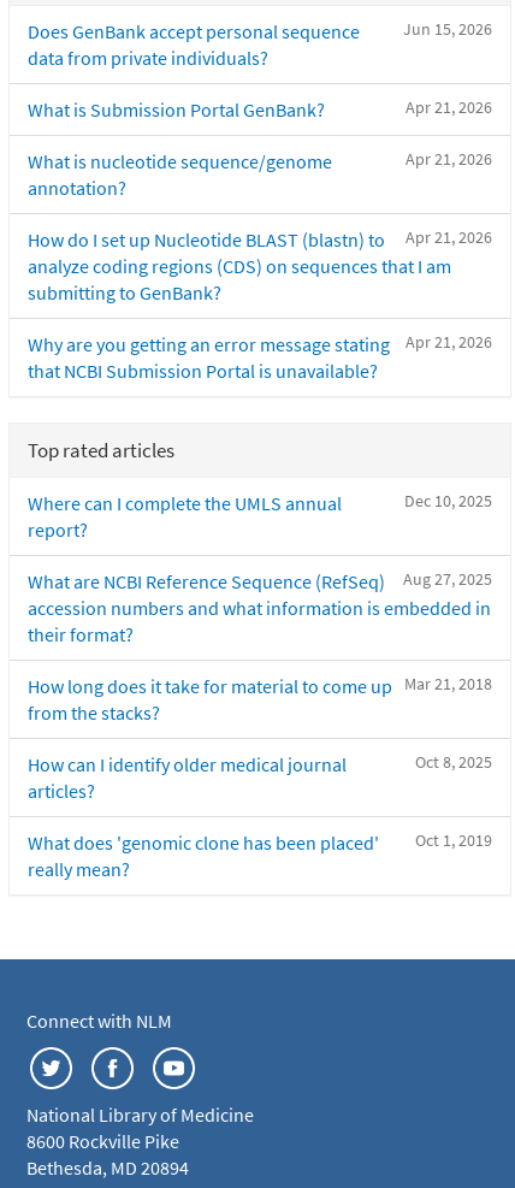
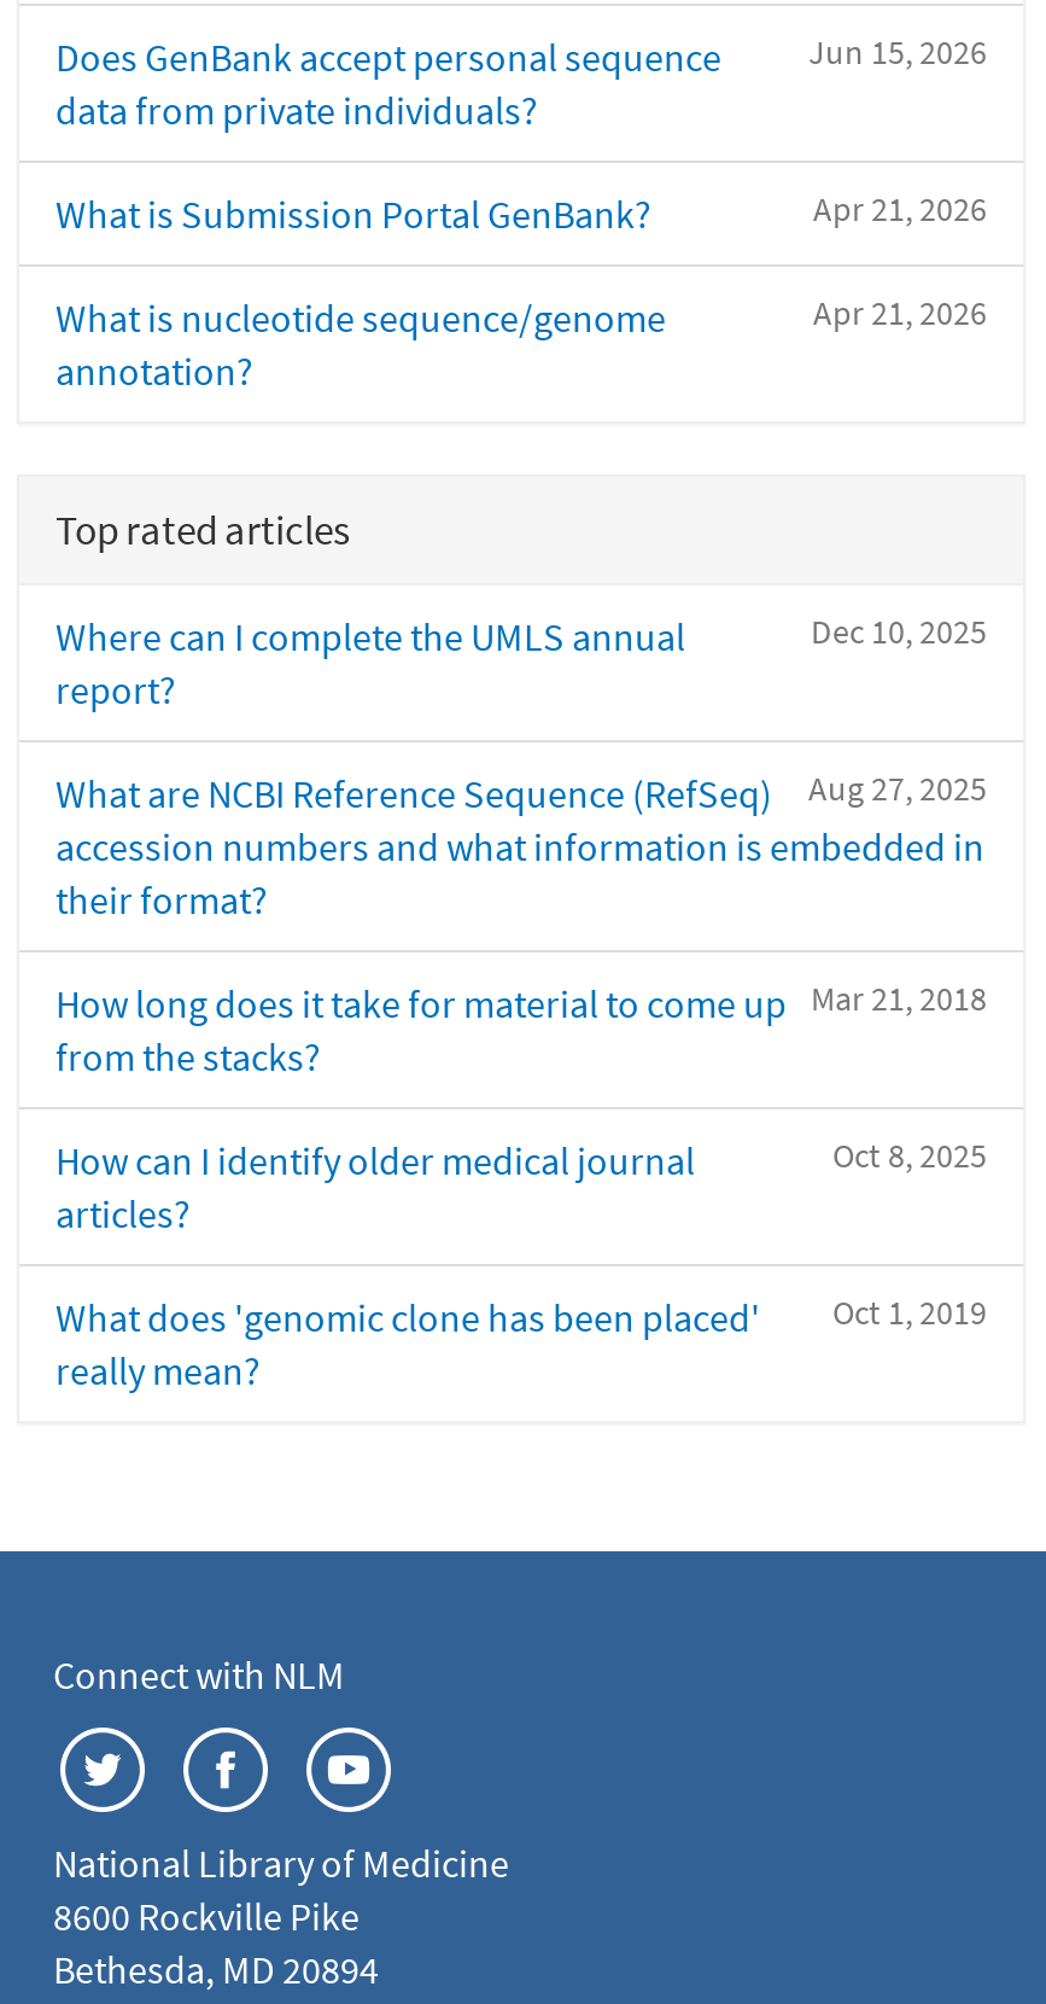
[28,226,492,383] Apr 21, 2026 | How do I set up Nucleotide BLAST (blastn) to | analyze coding regions (CDS) on sequences that I am | submitting to GenBank? | Apr 21, 2026 | Why are you getting an error message stating | that NCBI Submission Portal is unavailable? -> none

